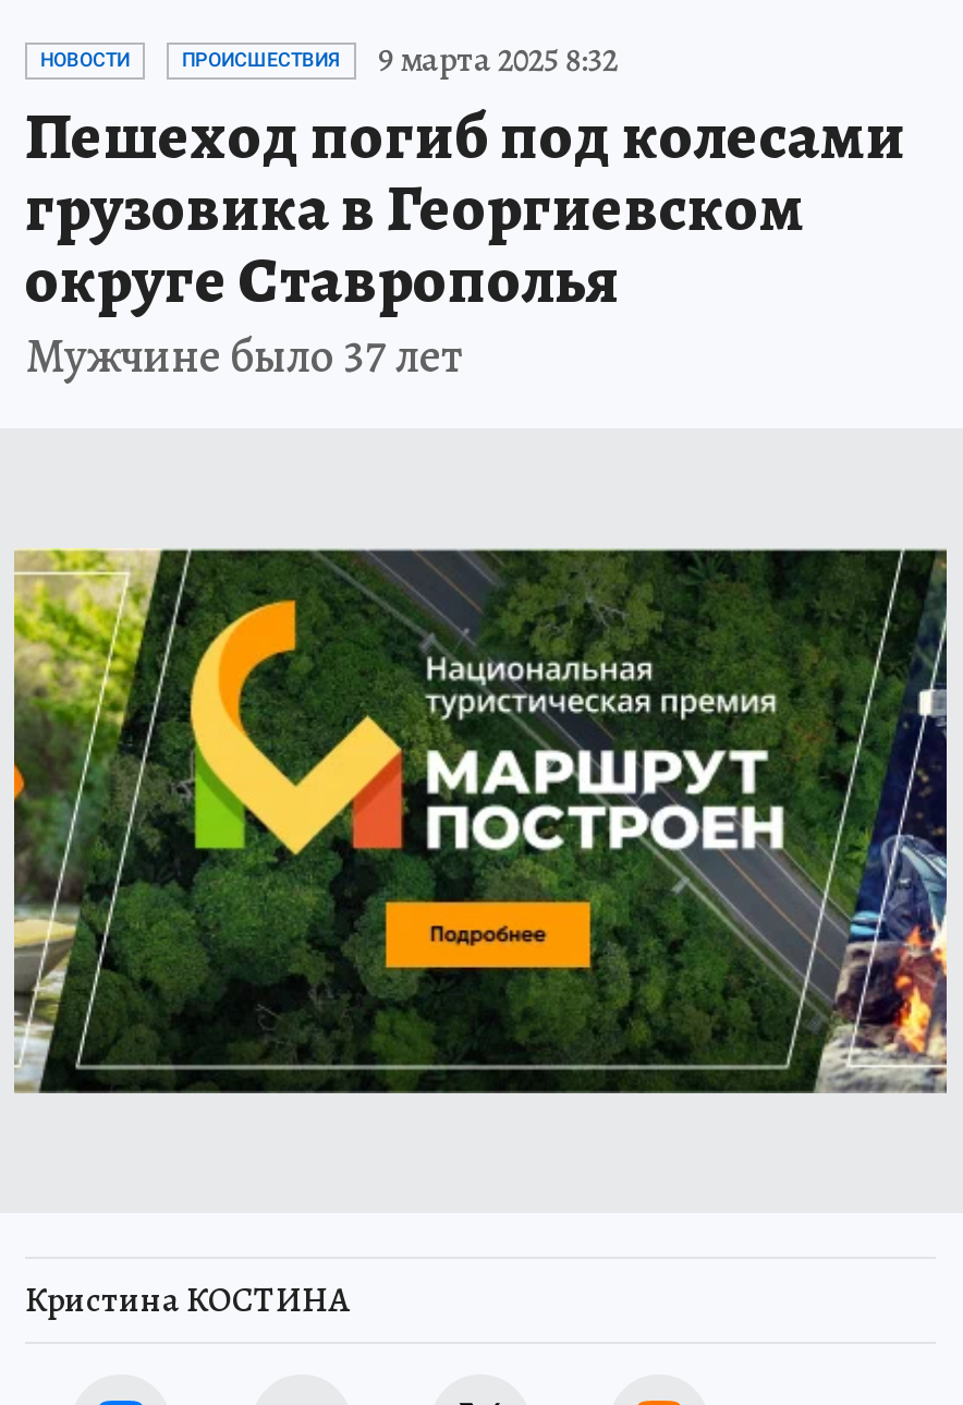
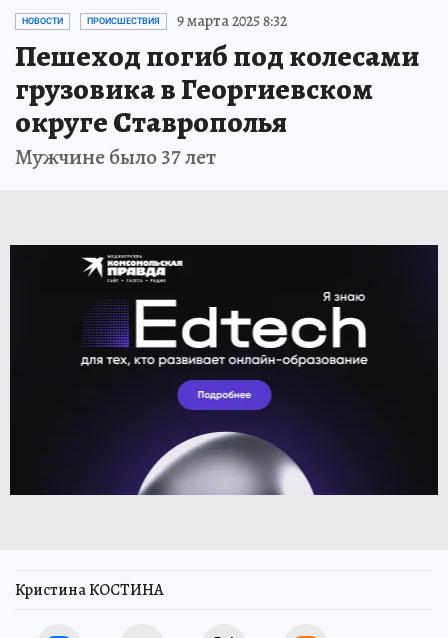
[12,548,949,1095] [image] -> [9,244,439,495] [image]

